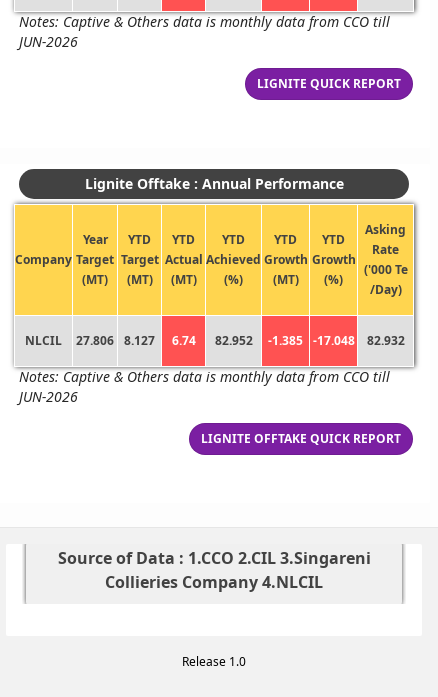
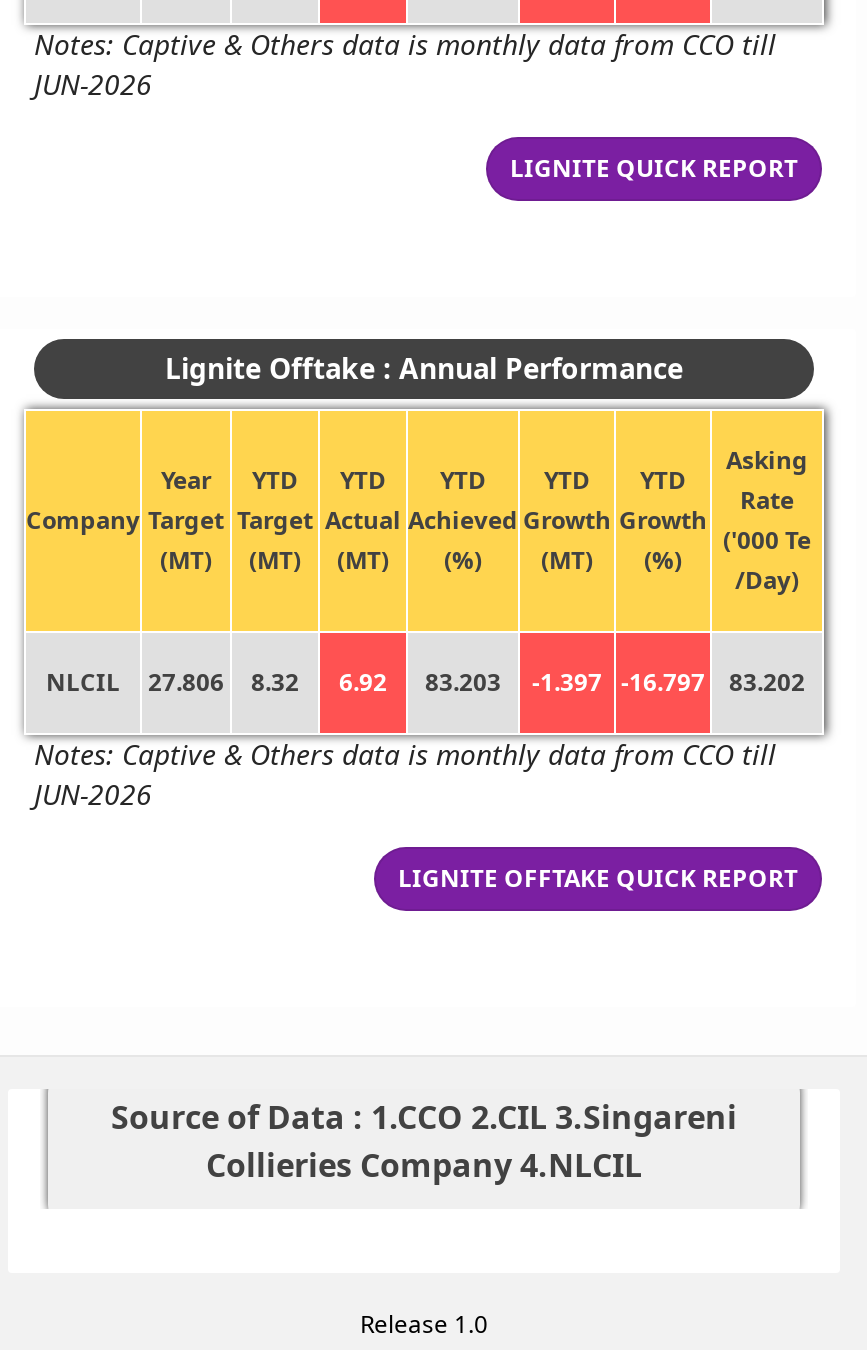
[76,332,404,349] 27.806 8.127 | 6.74 | 82.952 | -1.385 -17.048 | 82.932 -> [148,665,805,699] 27.806 | 8.32 | 6.92 | 83.203 | -1.397 -16.797 | 83.202

